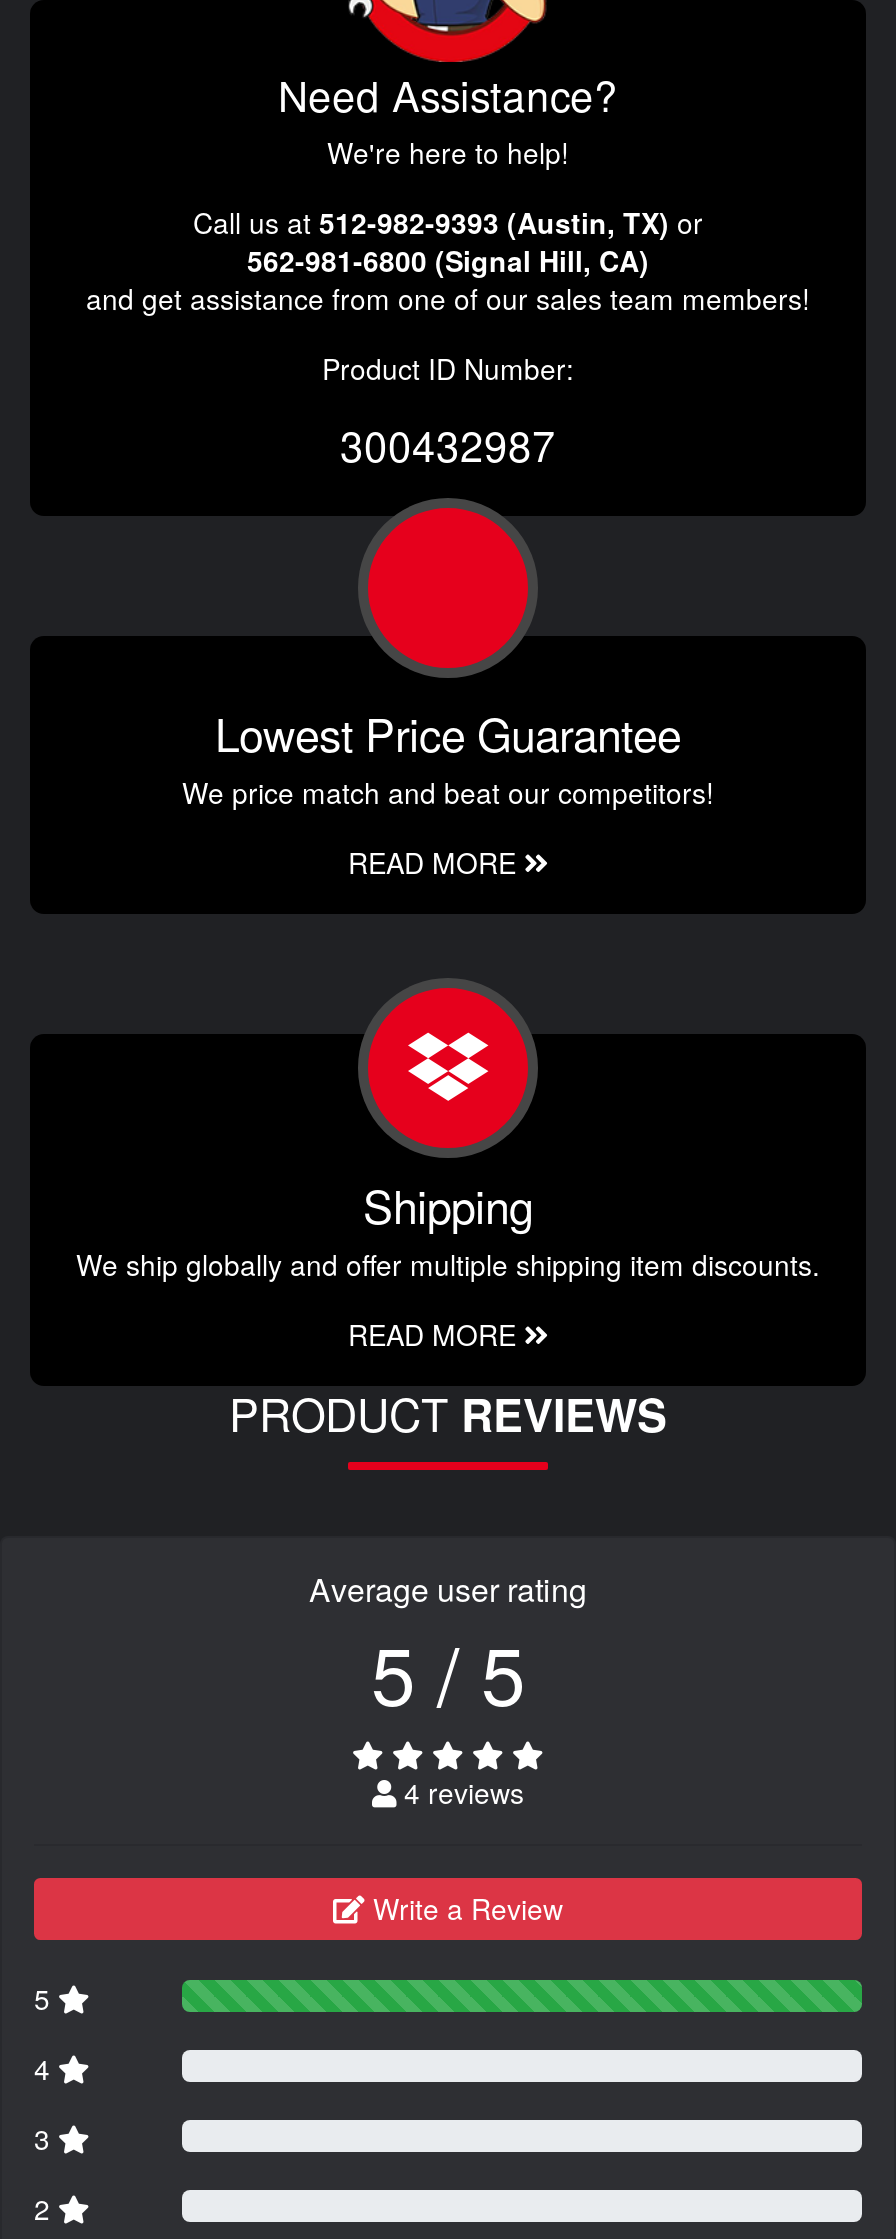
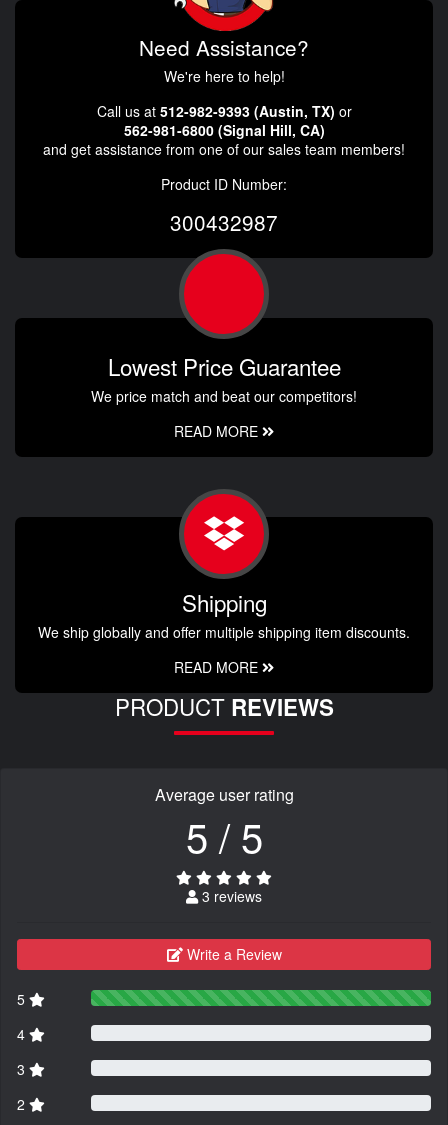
[396,1771,524,1811] 4 reviews -> [198,886,262,906] 3 reviews

